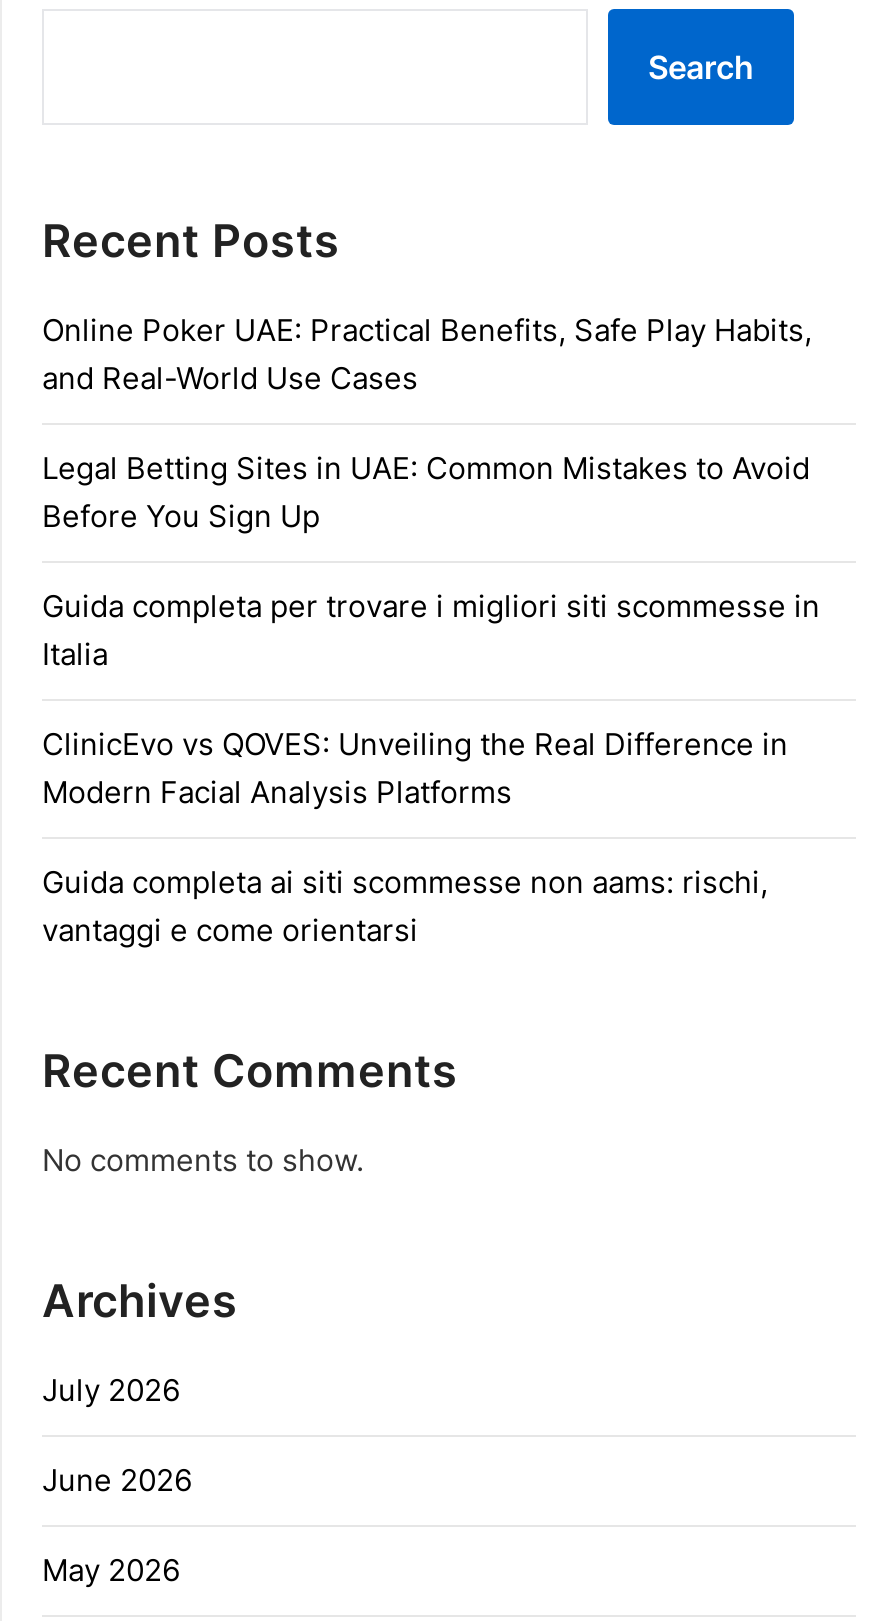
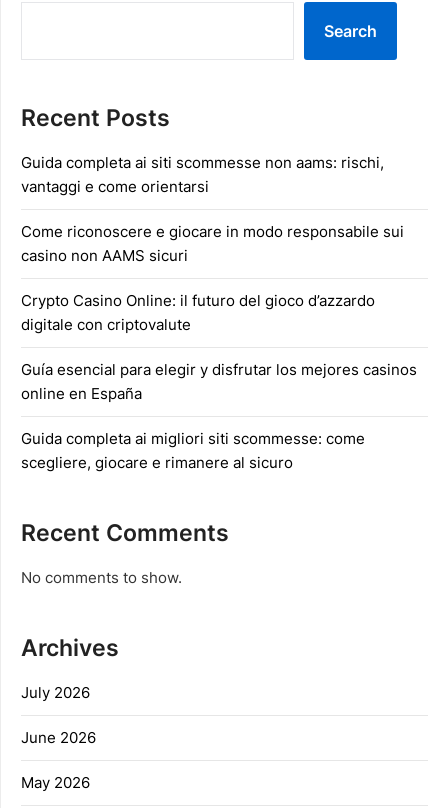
[42,311,820,811] Online Poker UAE: Practical Benefits, Safe Play Habits, | and Real-World Use Cases | Legal Betting Sites in UAE: Common Mistakes to Avoid | Before You Sign Up | Guida completa per trovare i migliori siti scommesse in | Italia | ClinicEvo vs QOVES: Unveiling the Real Difference in | Modern Facial Analysis Platforms -> none
moved [42,863,768,949] -> [21,153,384,196]: Guida completa ai siti scommesse non aams: rischi, | vantaggi e come orientarsi
none -> [21,222,417,472] Come riconoscere e giocare in modo responsabile sui | casino non AAMS sicuri | Crypto Casino Online: il futuro del gioco d’azzardo | digitale con criptovalute | Guía esencial para elegir y disfrutar los mejores casinos | online en España | Guida completa ai migliori siti scommesse: come | scegliere, giocare e rimanere al sicuro

